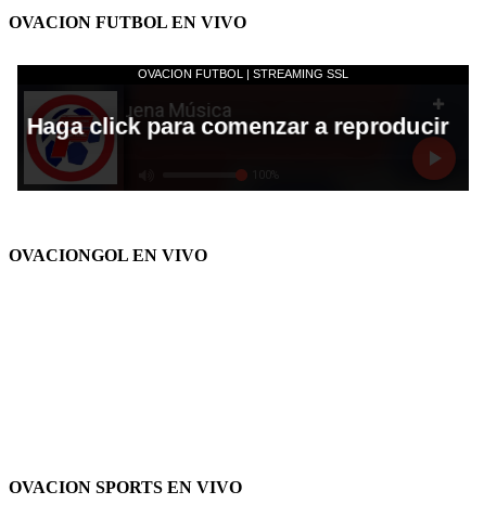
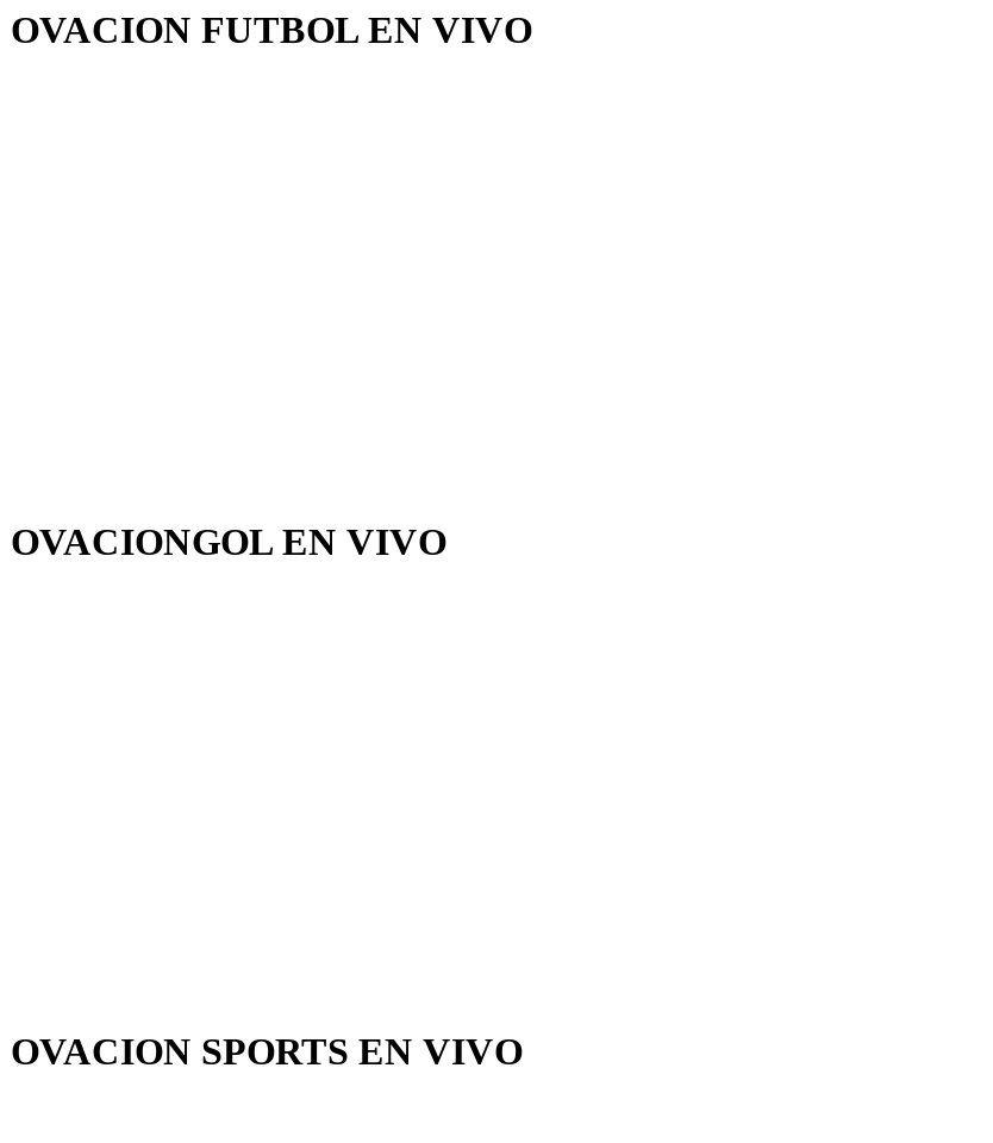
[16,64,470,192] [image] -> none

